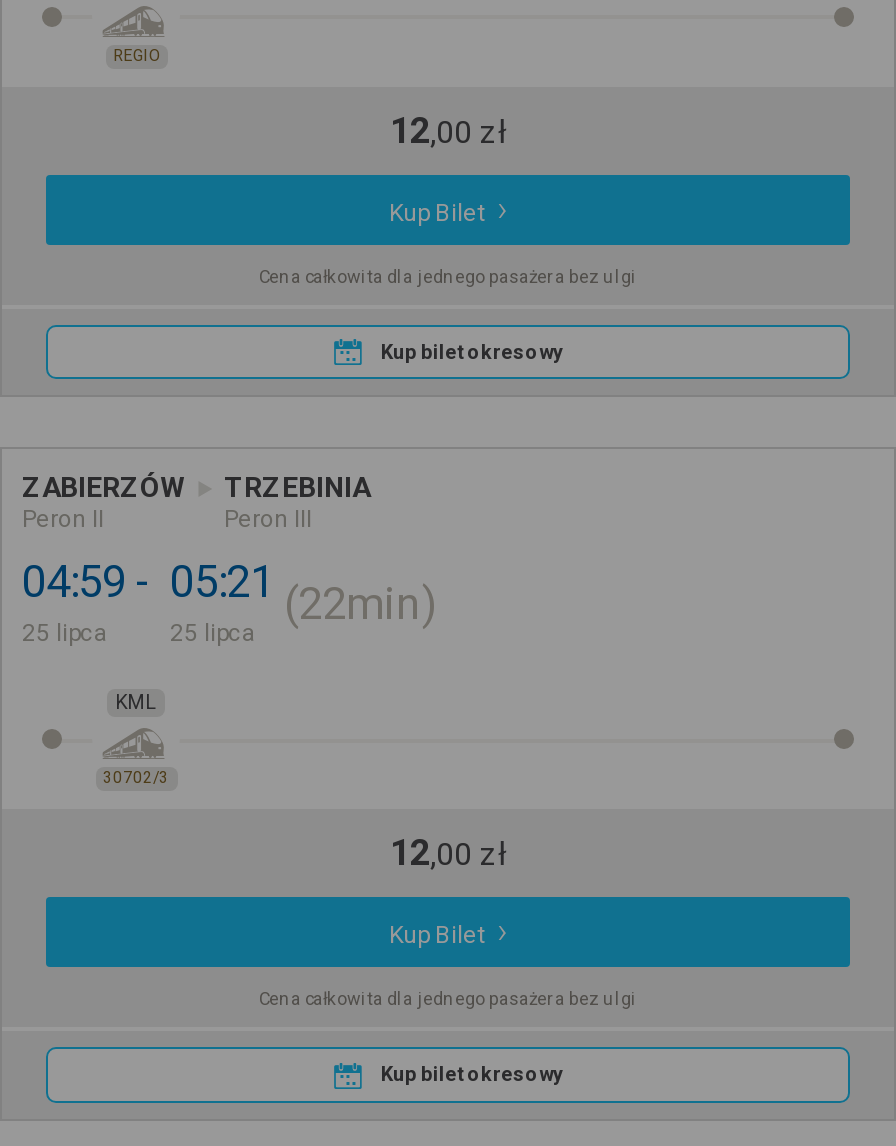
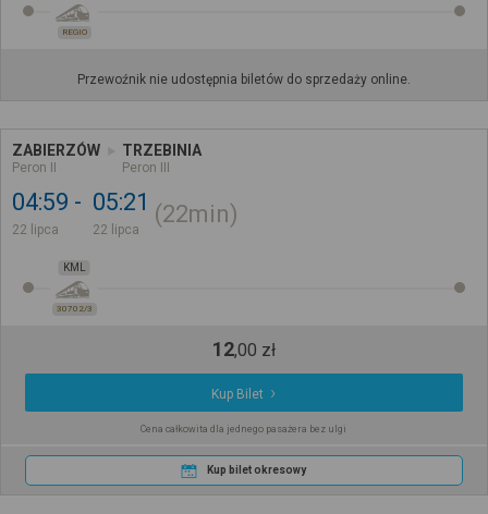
[259,109,637,363] 12,00 zł | Kup Bilet | Cena całkowita dla jednego pasażera bez ulgi | Kup bilet okresowy -> [77,72,411,88] Przewoźnik nie udostępnia biletów do sprzedaży online.
[22,620,108,648] 25 lipca -> [12,223,59,238] 22 lipca
[170,620,256,648] 25 lipca -> [93,223,139,238] 22 lipca

